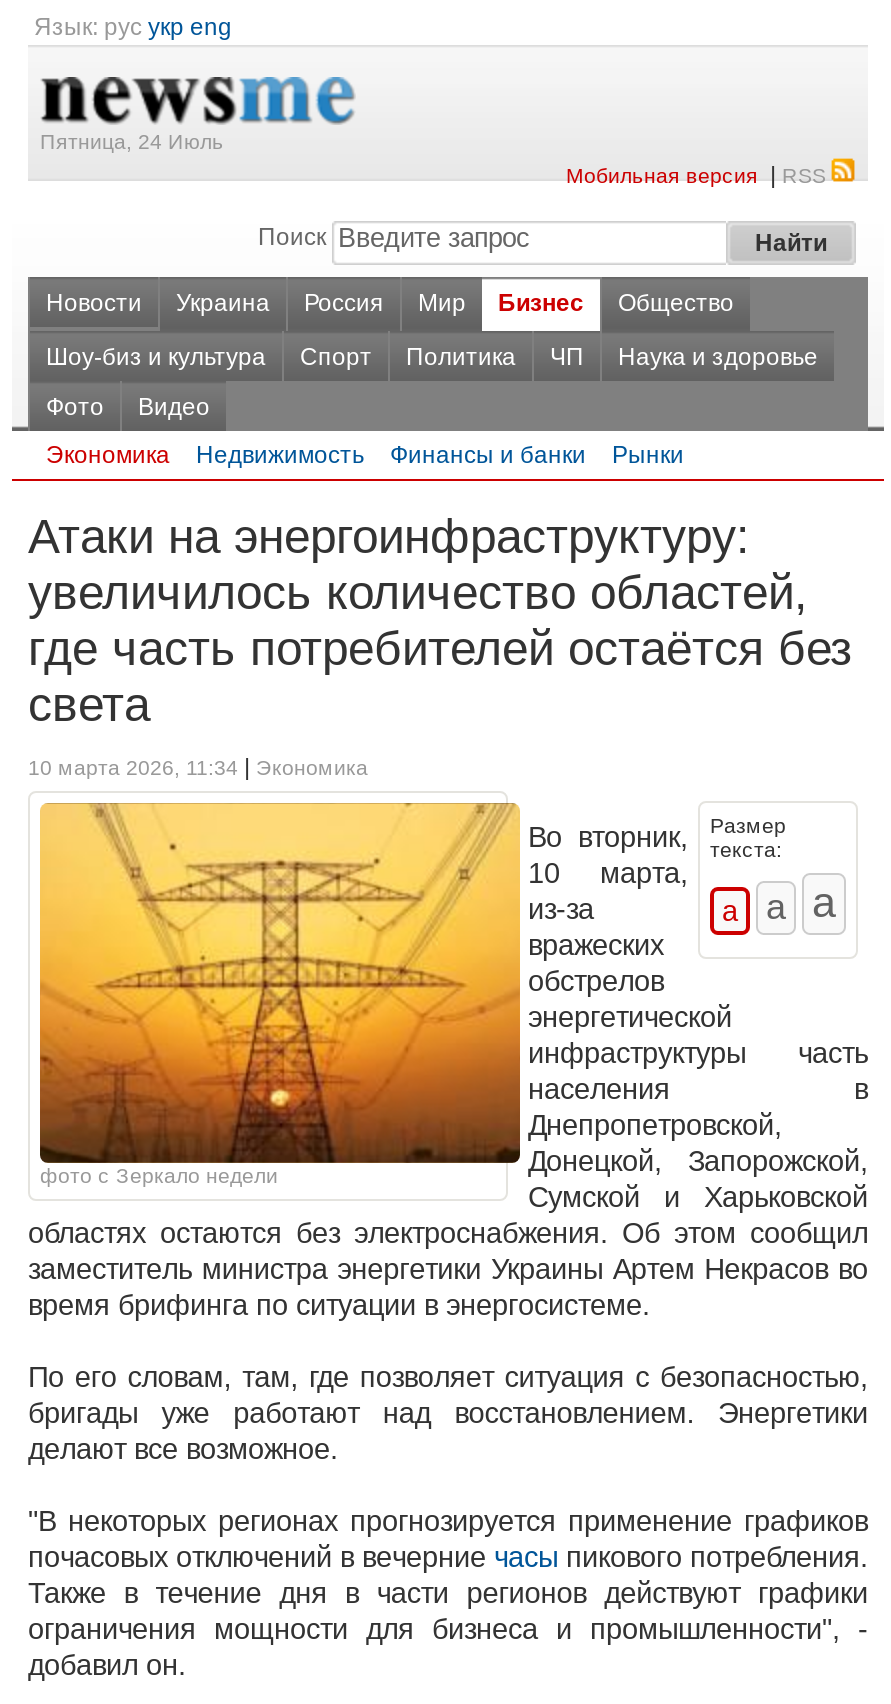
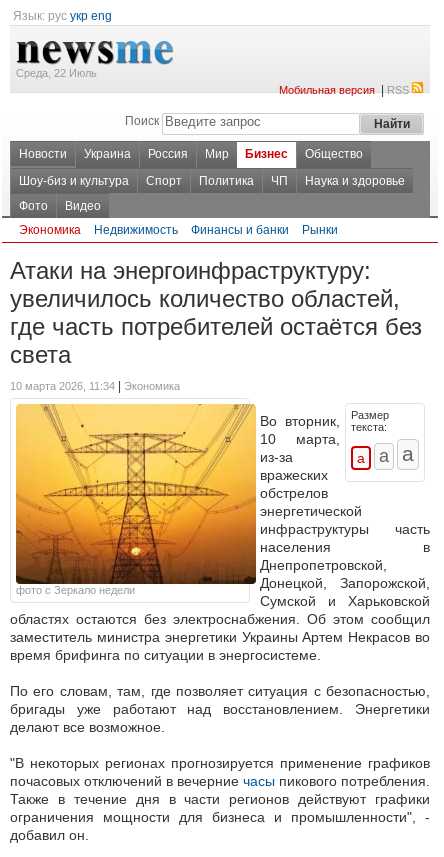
[40,129,224,153] Пятница, 24 Июль -> [16,67,97,79] Среда, 22 Июль

